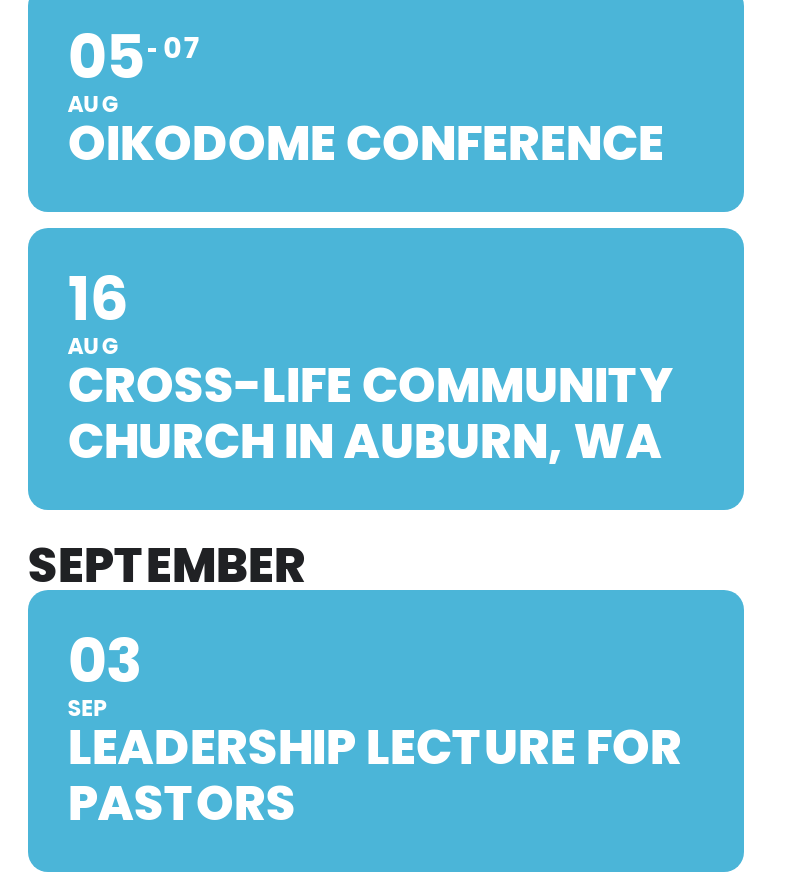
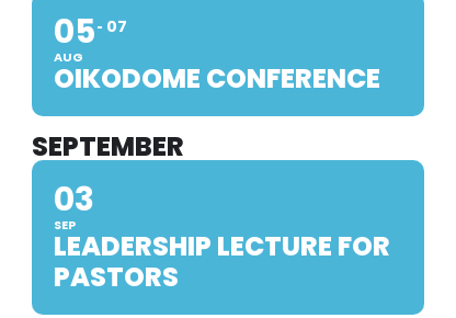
[68,257,674,473] 16 | AUG | CROSS-LIFE COMMUNITY | CHURCH IN AUBURN, WA -> none

